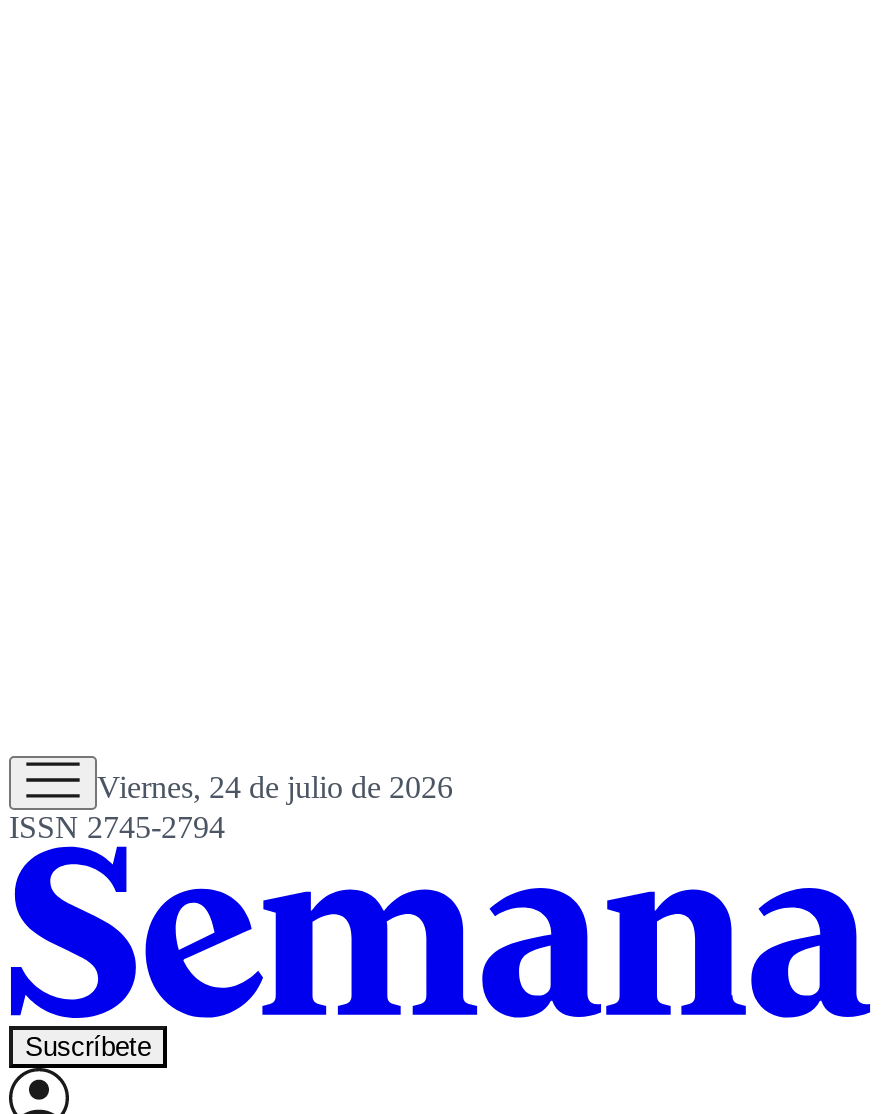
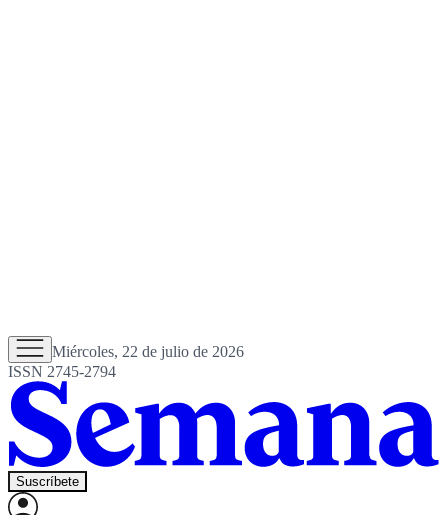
[97,770,453,804] Viernes, 24 de julio de 2026 -> [52,343,244,360] Miércoles, 22 de julio de 2026

